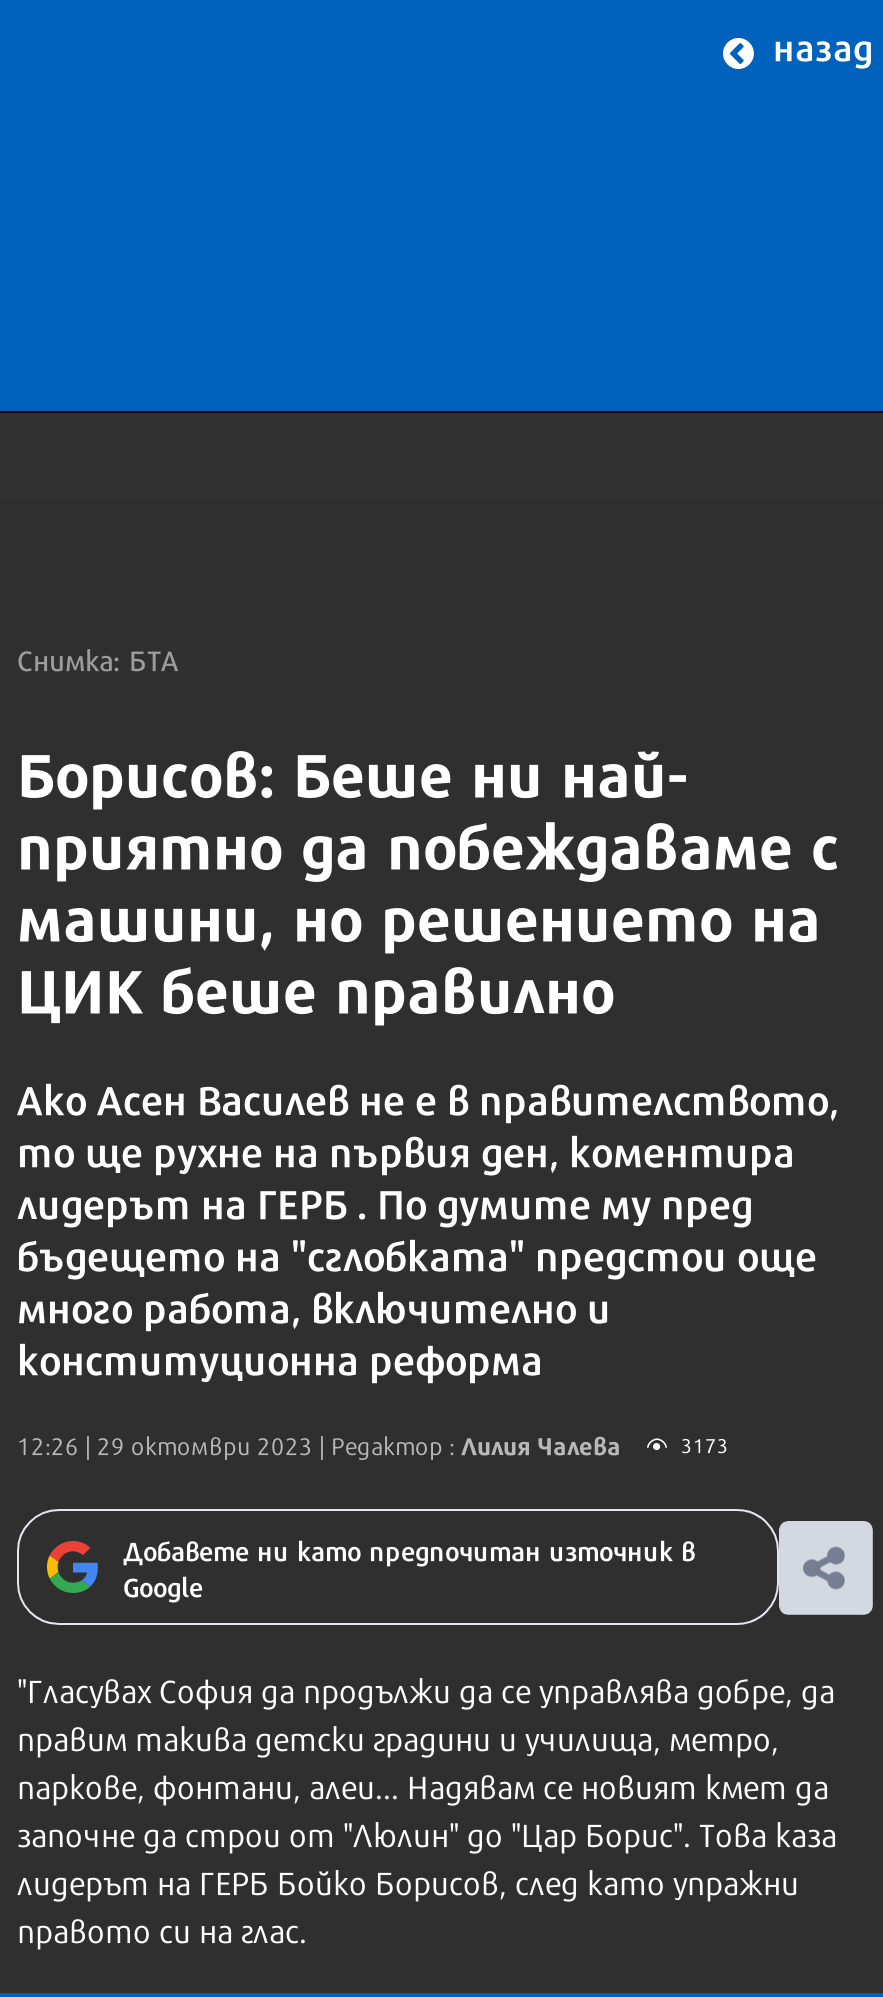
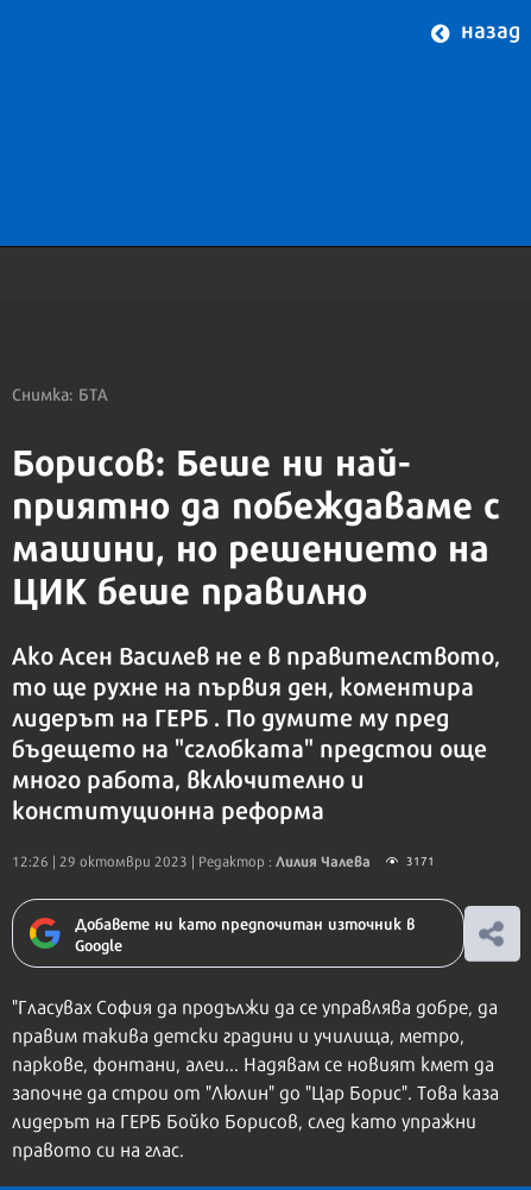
[681,1429,729,1459] 3173 -> [406,851,435,869] 3171

